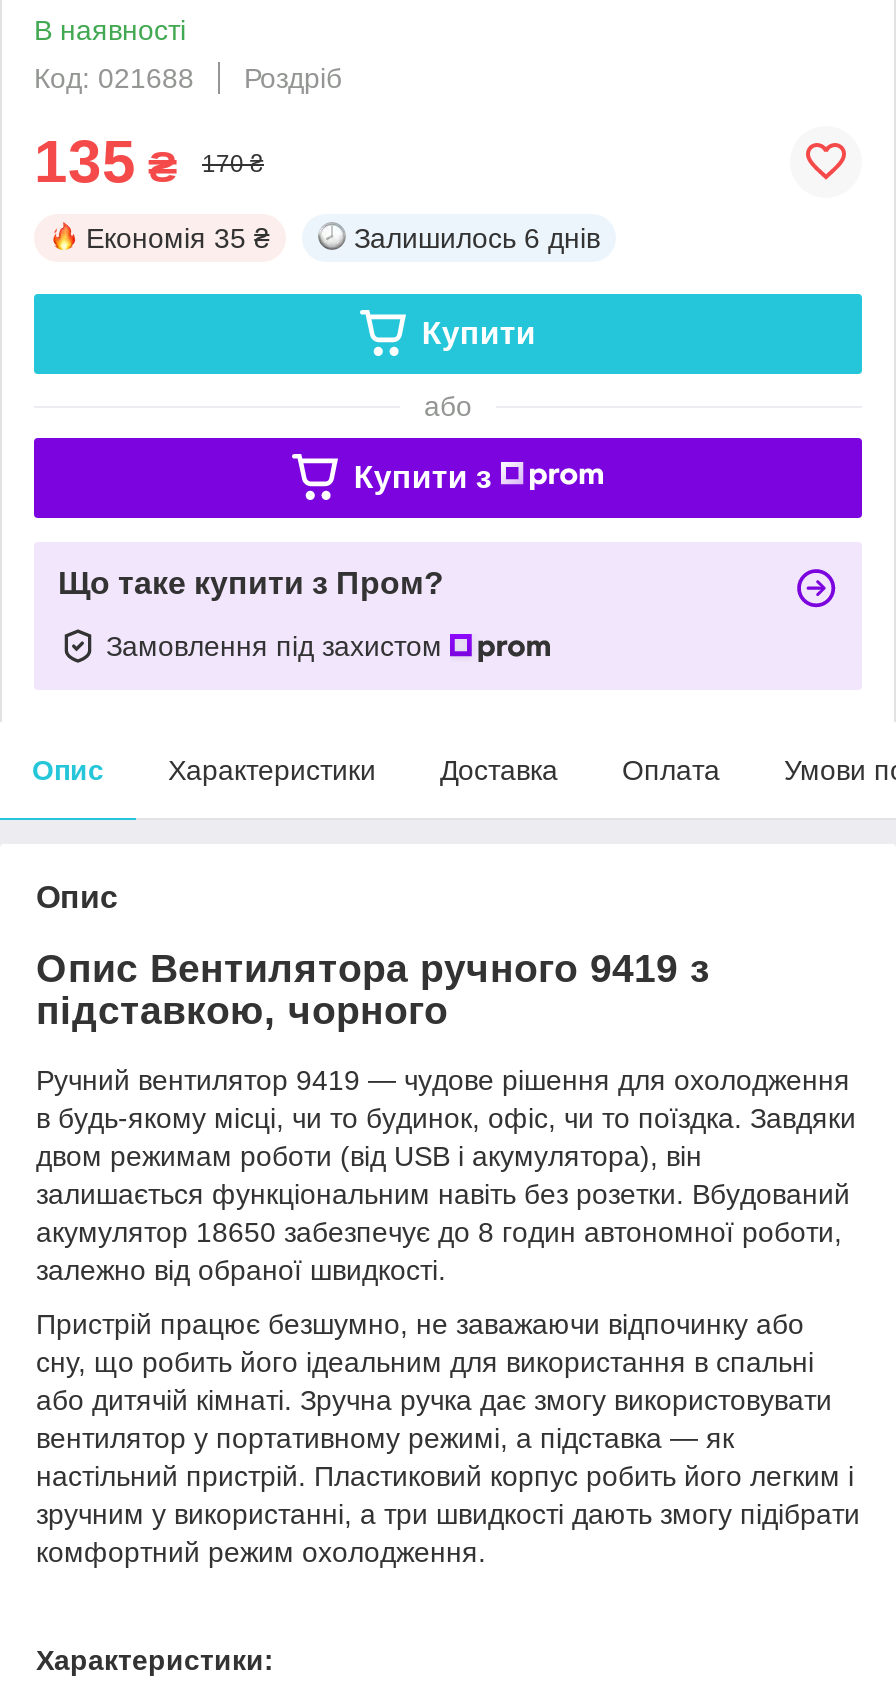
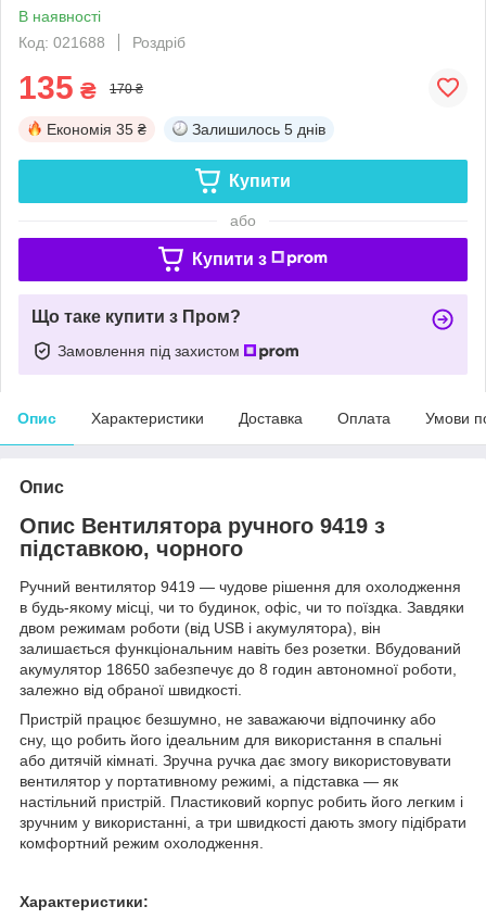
[354,222,600,254] Залишилось 6 днів -> [192,120,325,138] Залишилось 5 днів

